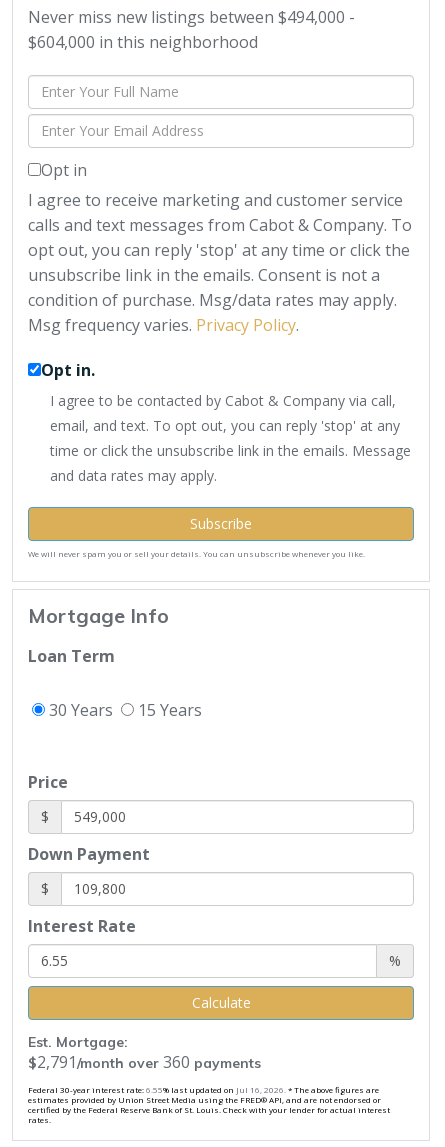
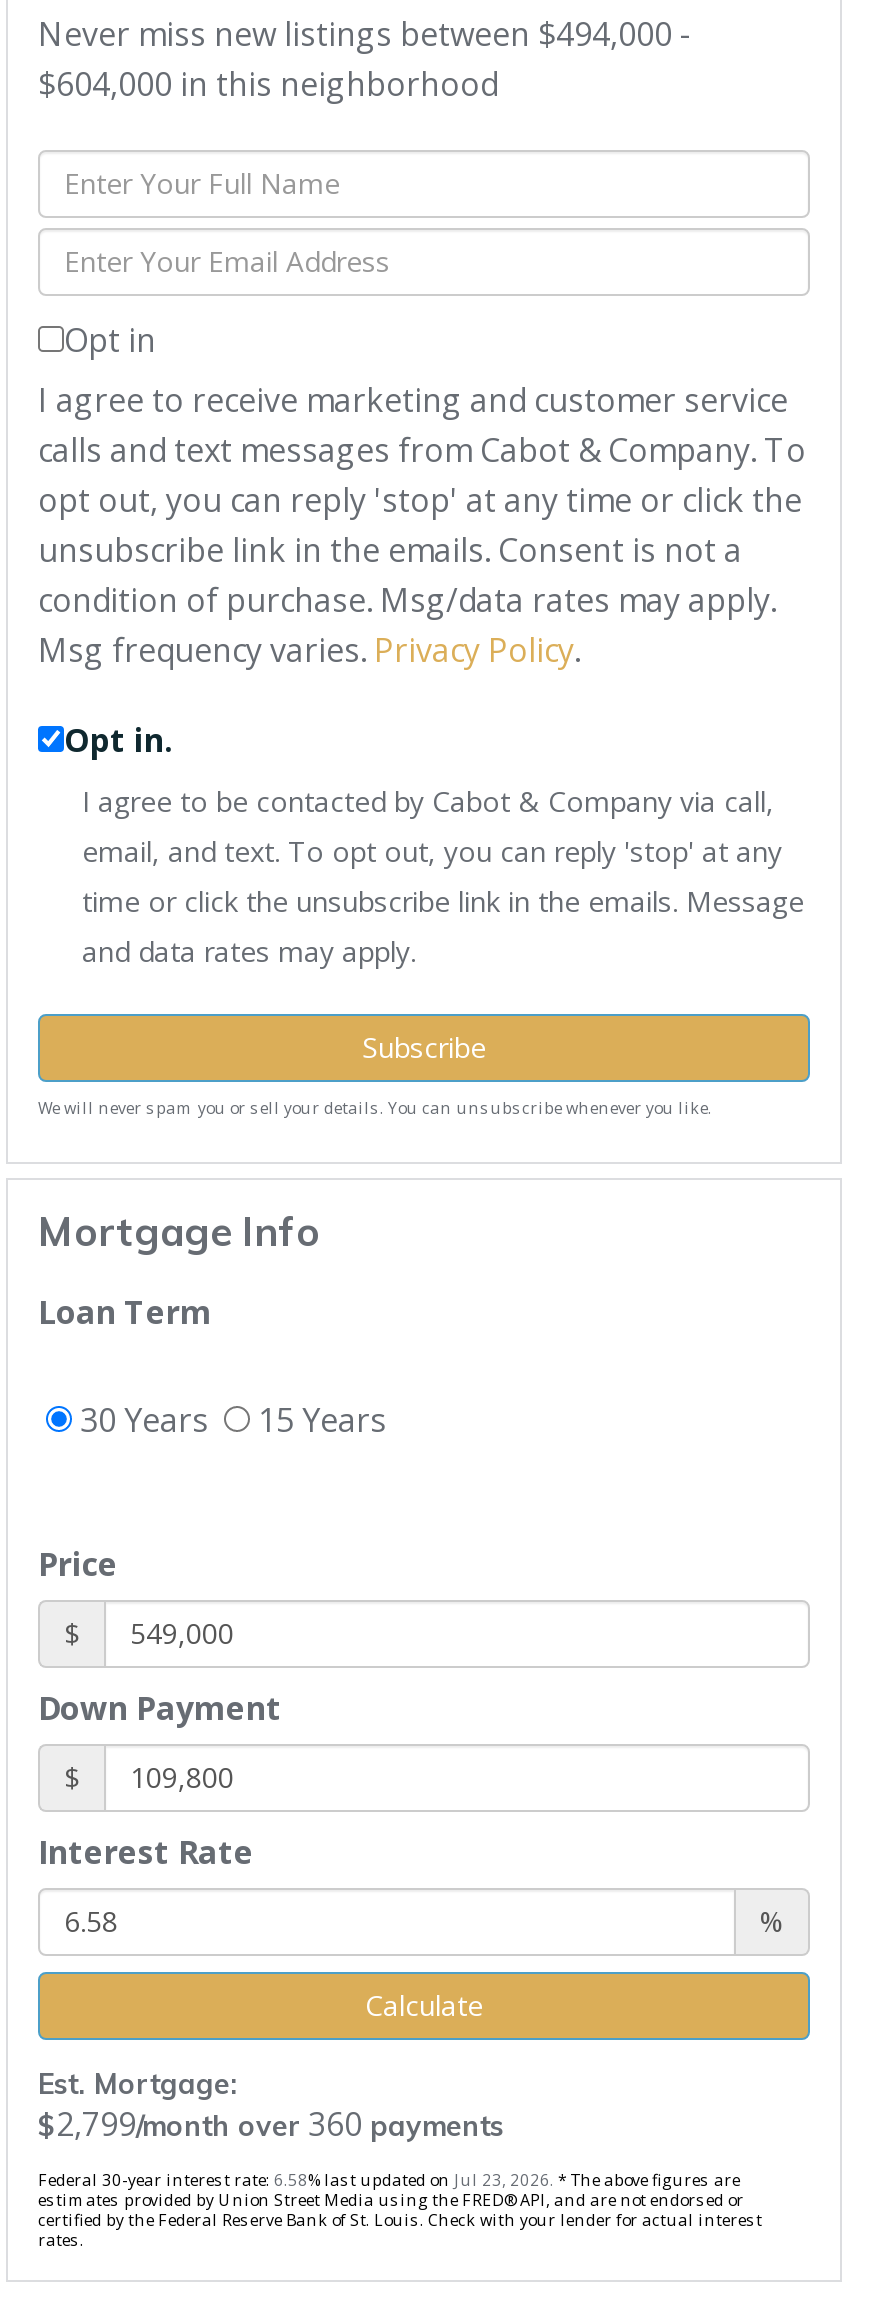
[28,1051,261,1073] $2,791/month over 360 payments -> [38,2101,504,2145] $2,799/month over 360 payments
[28,1084,379,1095] Federal 30-year interest rate: 6.55% last updated on Jul 16, 2026. * The above figures are -> [38,2167,740,2189] Federal 30-year interest rate: 6.58% last updated on Jul 23, 2026. * The above figures are

